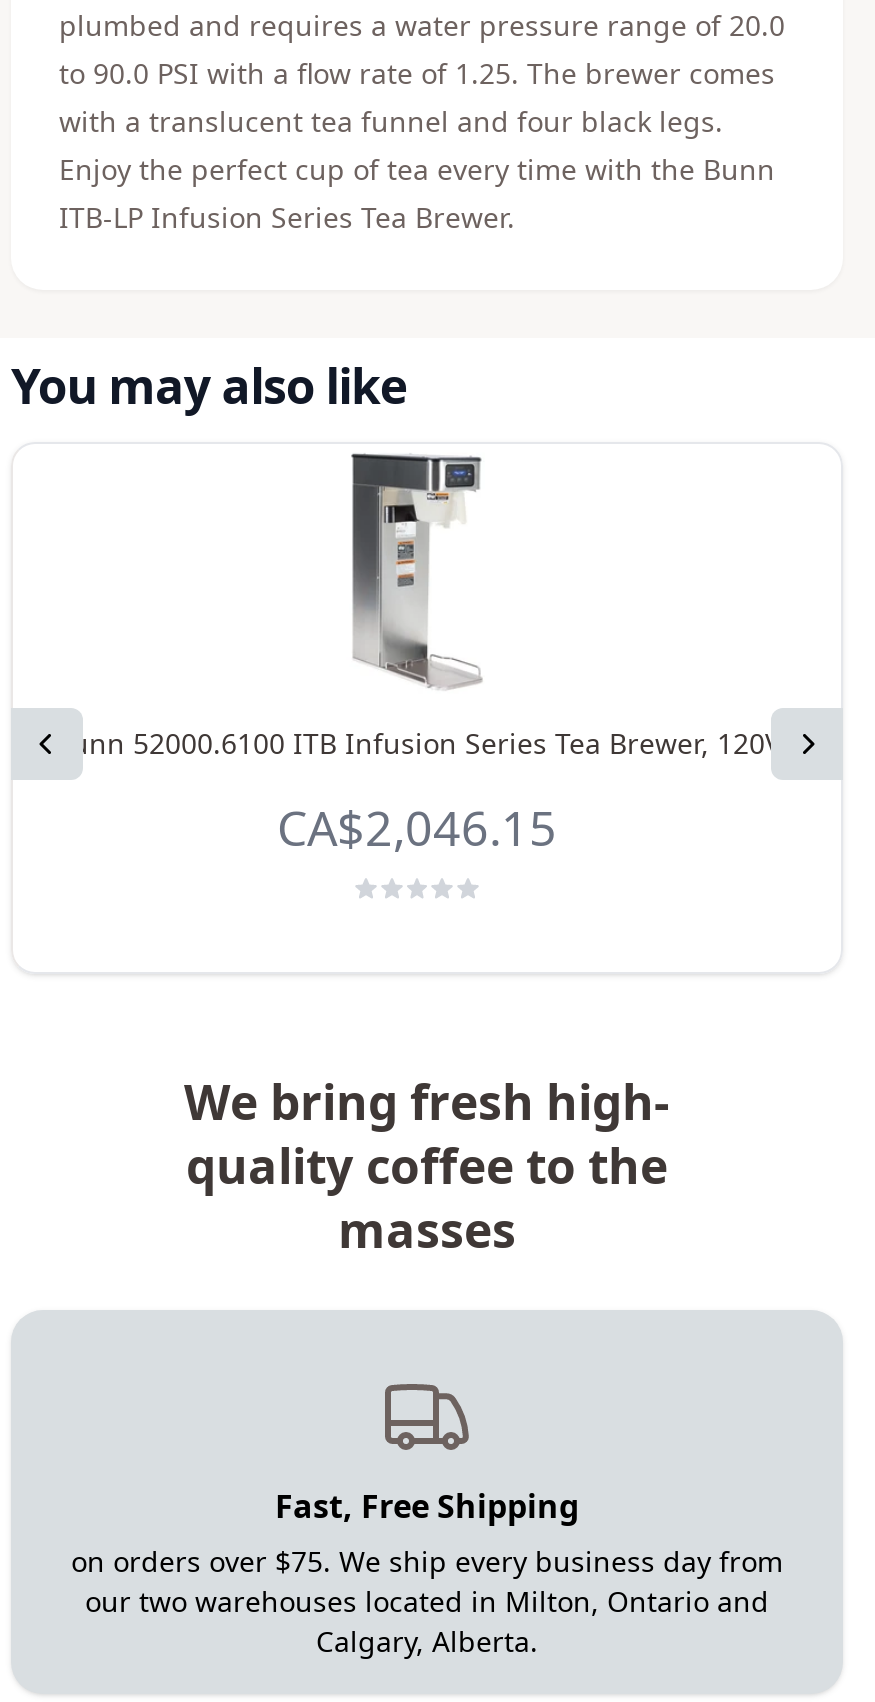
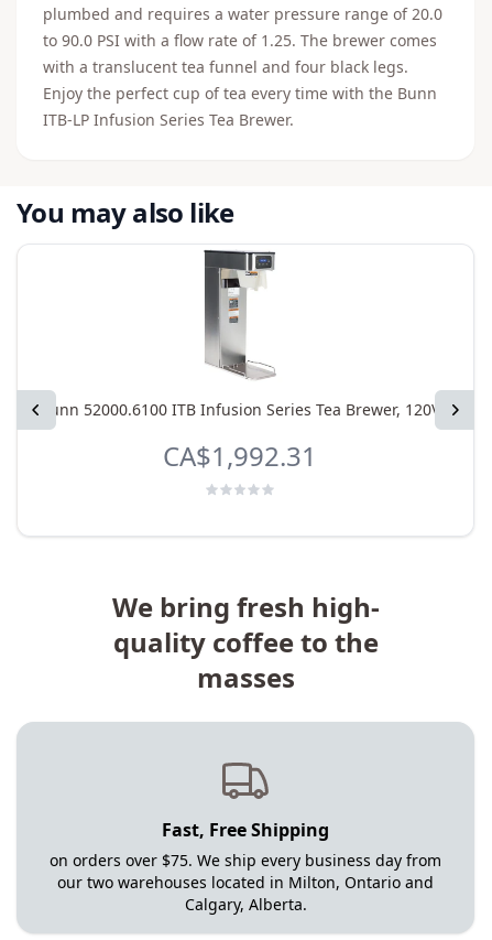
[277,794,557,860] CA$2,046.15 -> [163,437,317,474] CA$1,992.31

